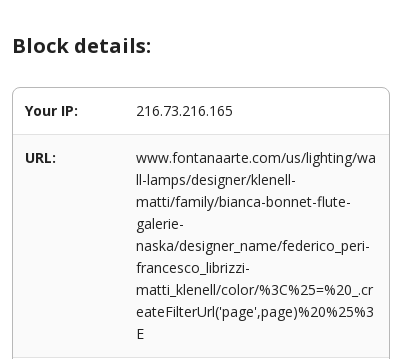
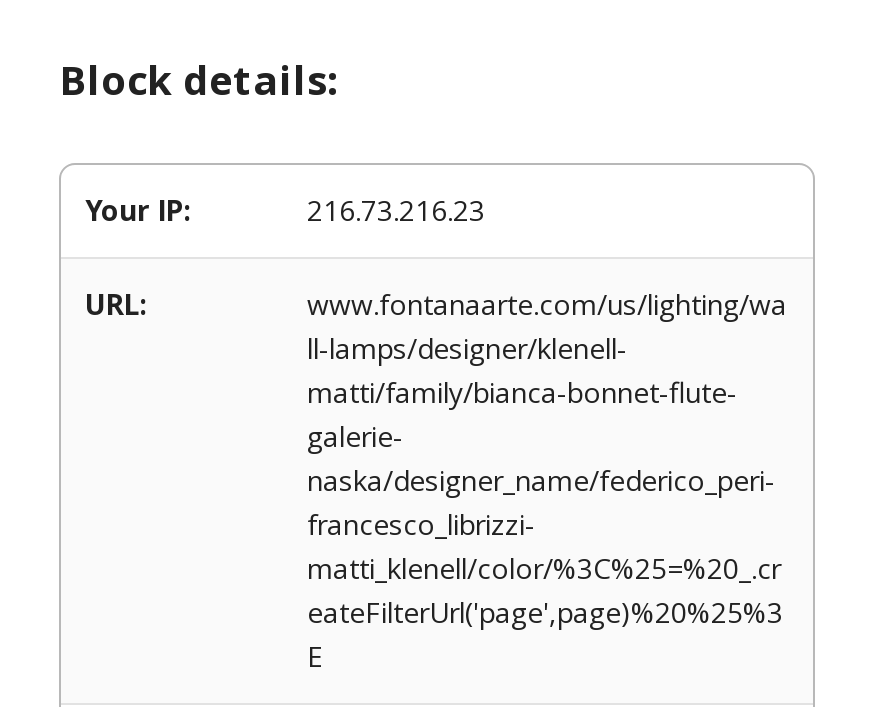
[136,101,233,120] 216.73.216.165 -> [307,191,485,229] 216.73.216.23

